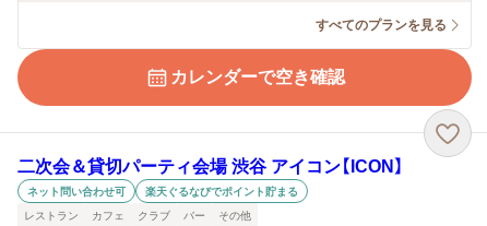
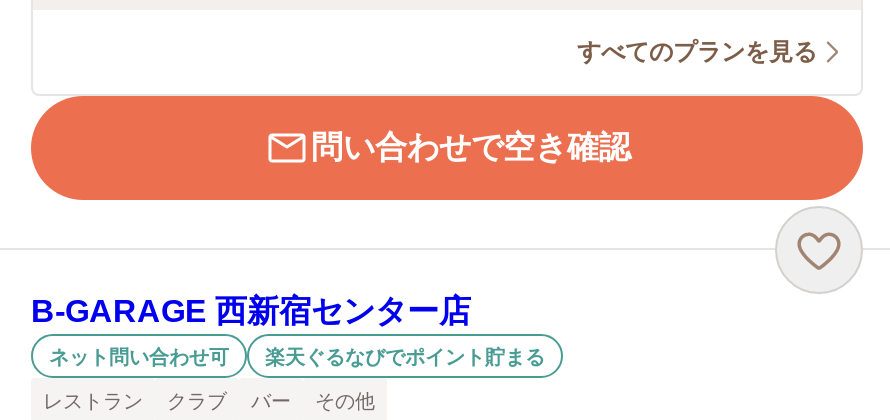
[170,68,345,86] カレンダーで空き確認 -> [311,130,631,164] 問い合わせで空き確認
[17,157,404,176] 二次会＆貸切パーティ会場 渋谷 アイコン【ICON】 -> [31,294,471,328] B-GARAGE 西新宿センター店
[92,209,124,221] カフェ -> none

